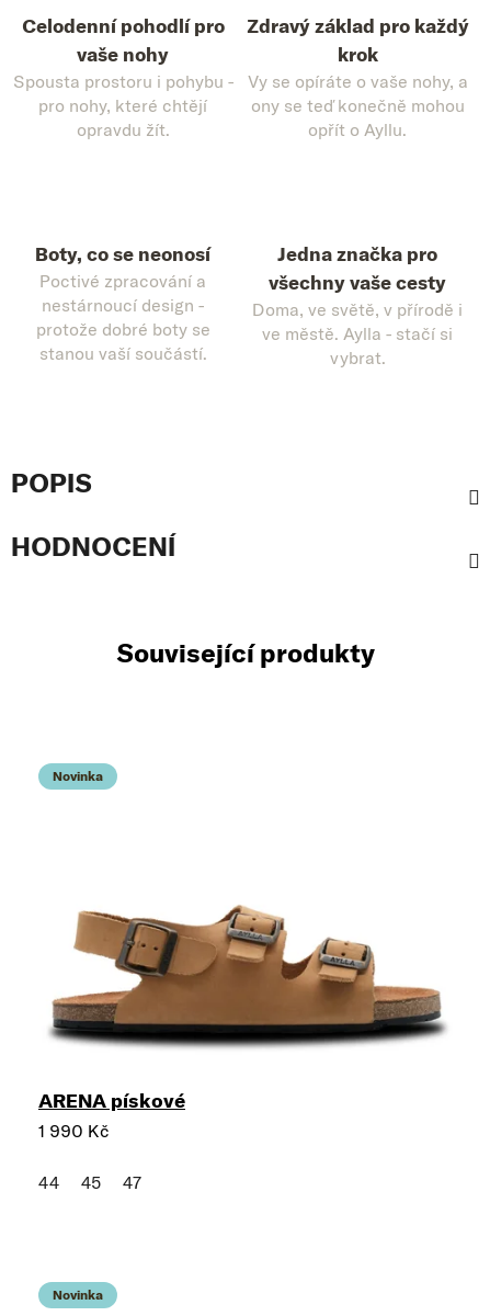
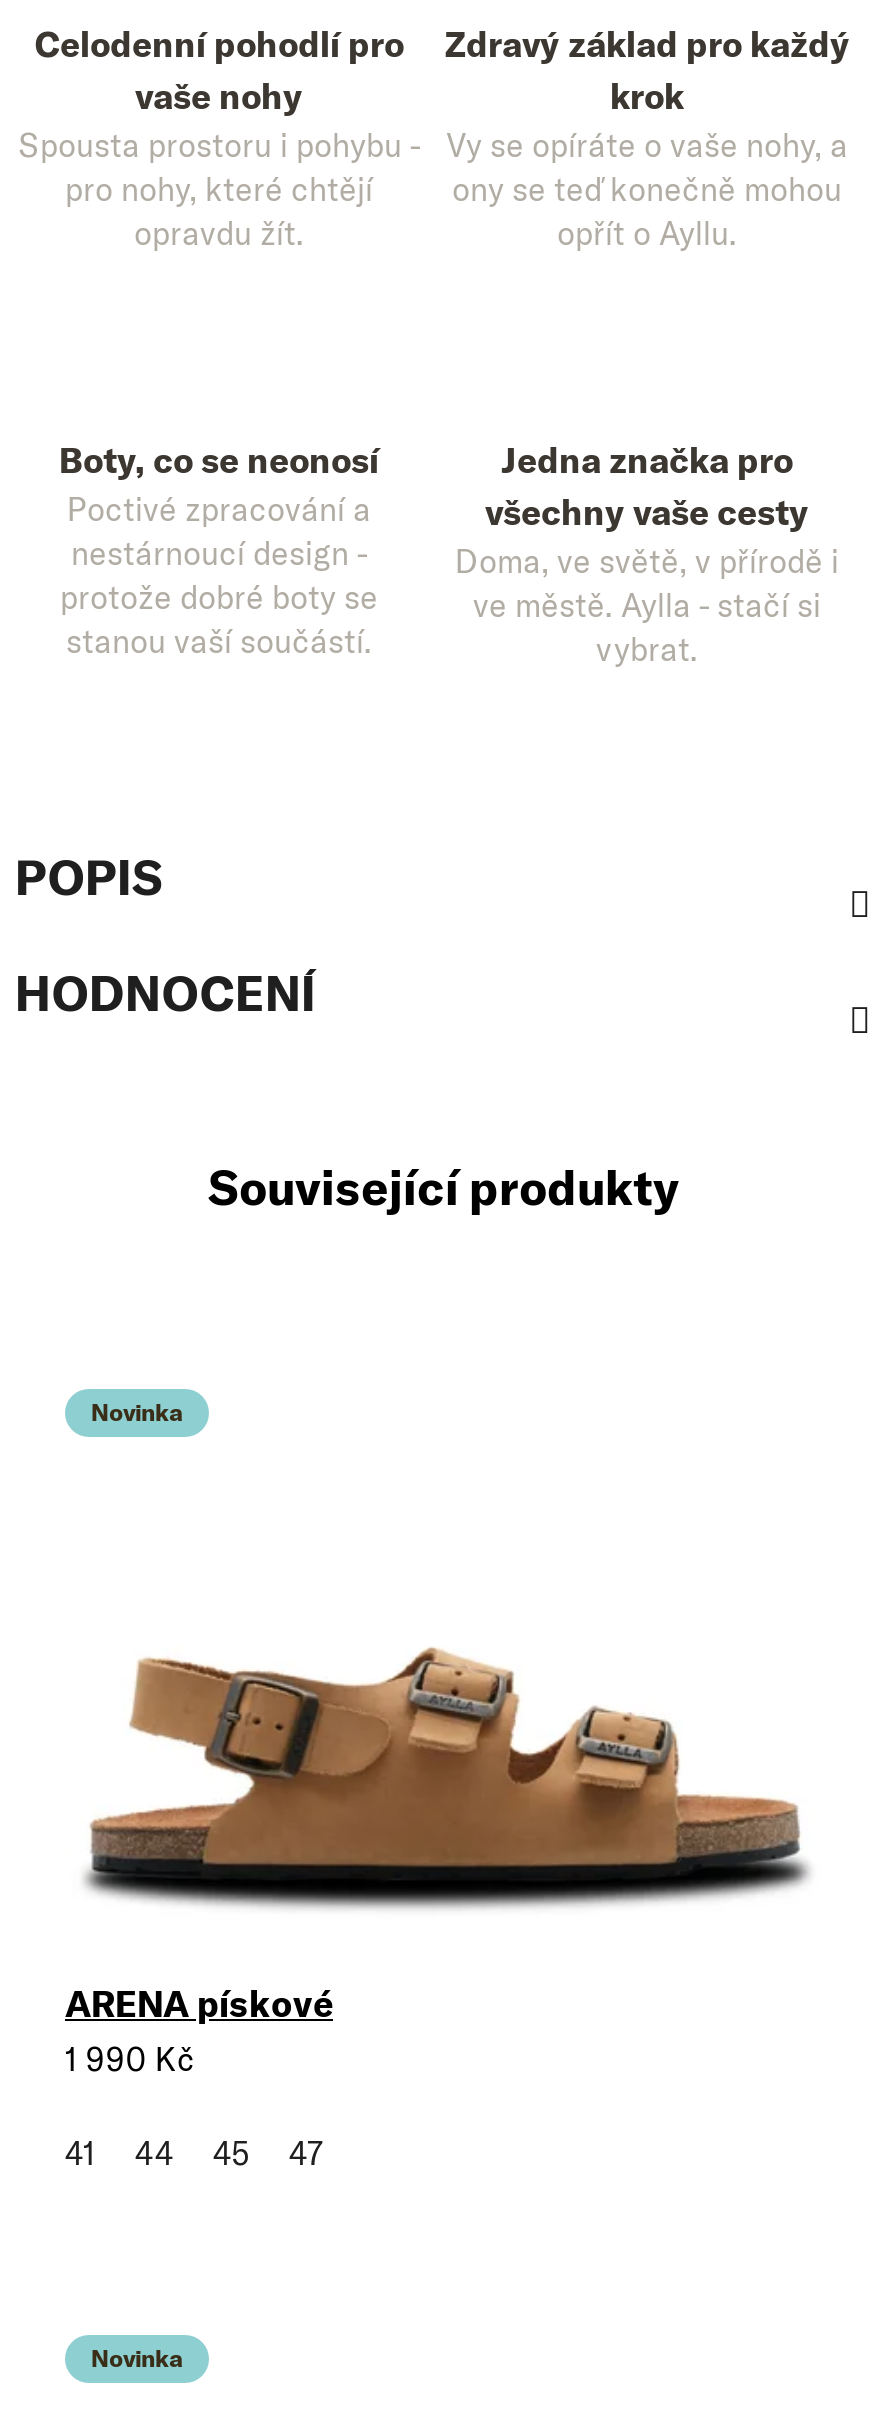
none -> [65,2134,95,2174] 41

